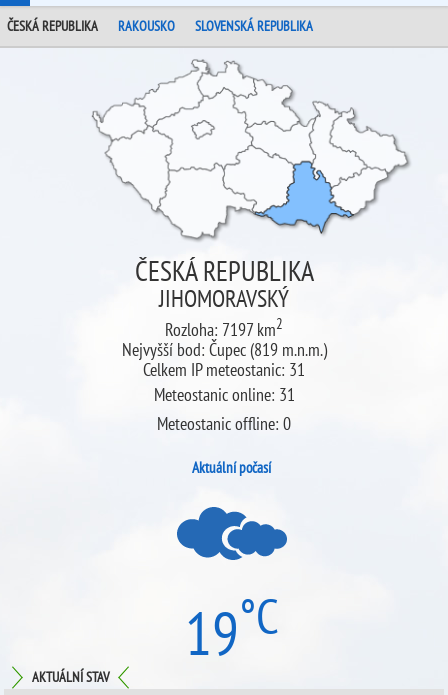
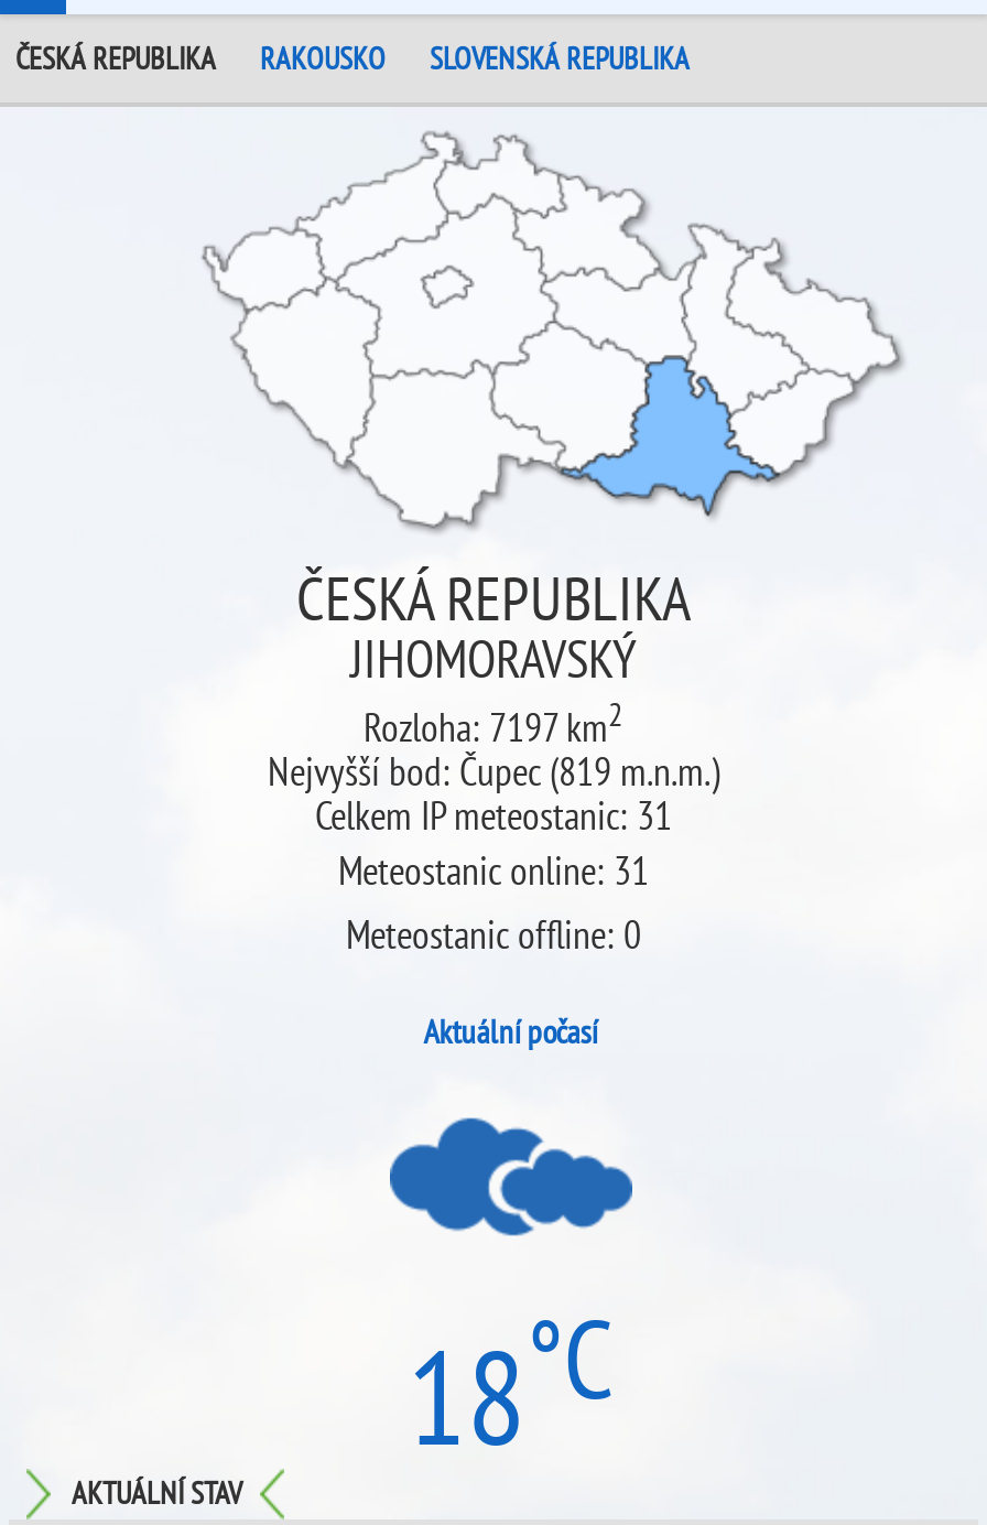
[185,583,279,672] 19°C -> [407,1286,614,1482] 18°C

